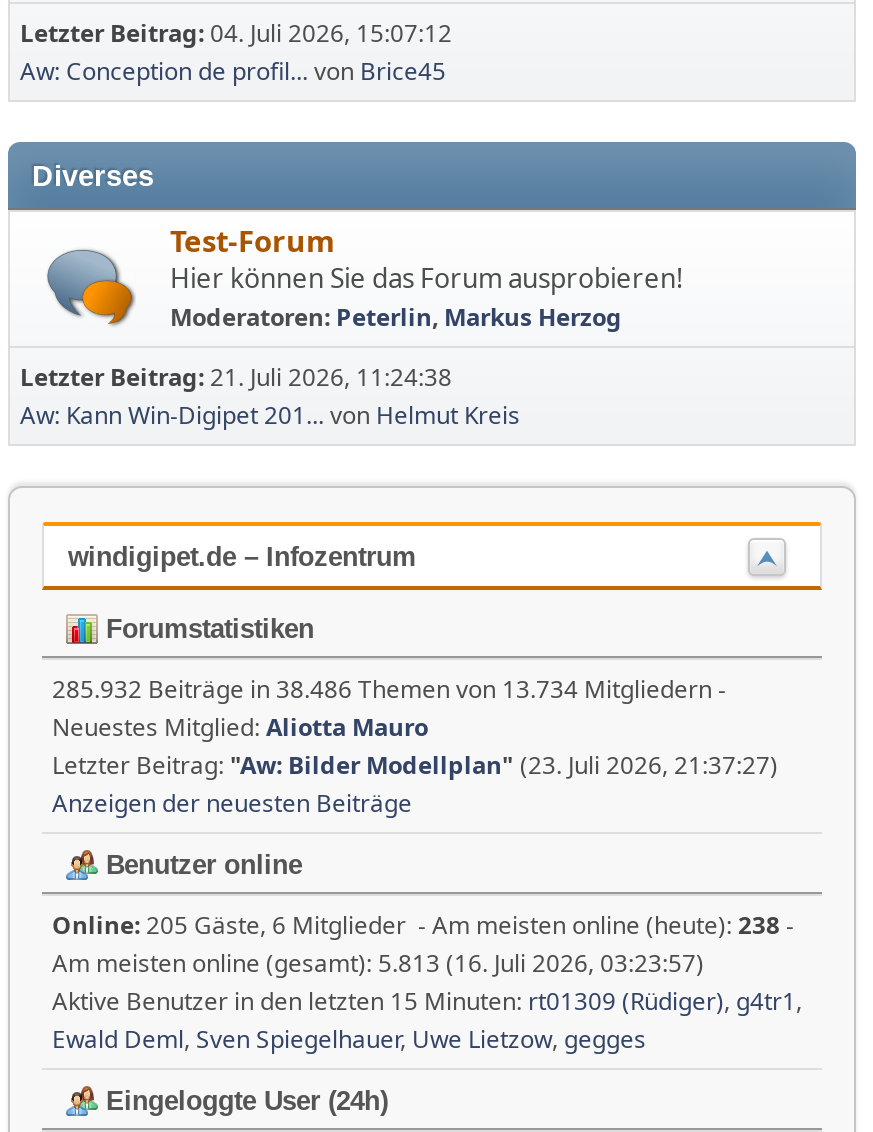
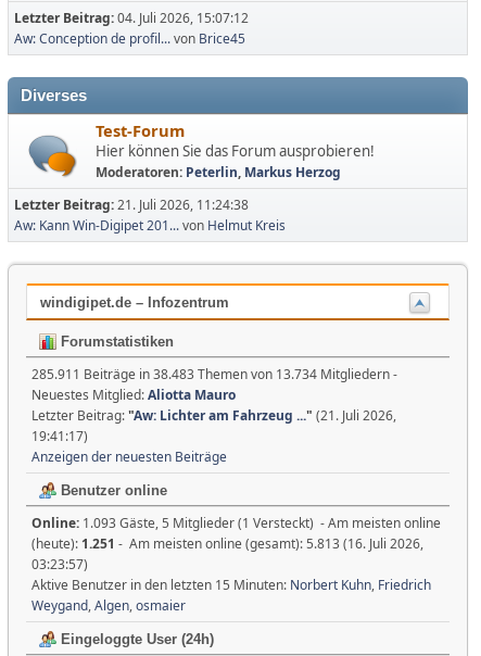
[52,672,726,706] 285.932 Beiträge in 38.486 Themen von 13.734 Mitgliedern - -> [31,365,397,383] 285.911 Beiträge in 38.483 Themen von 13.734 Mitgliedern -
[52,748,778,782] Letzter Beitrag: "Aw: Bilder Modellplan" (23. Juli 2026, 21:37:27) -> [31,406,396,445] Letzter Beitrag: " Aw: Lichter am Fahrzeug ..." (21. Juli 2026, | 19:41:17)
[52,908,802,1056] Online: 205 Gäste, 6 Mitglieder - Am meisten online (heute): 238 - | Am meisten online (gesamt): 5.813 (16. Juli 2026, 03:23:57) | Aktive Benutzer in den letzten 15 Minuten: rt01309 (Rüdiger), g4tr1, | Ewald Deml, Sven Spiegelhauer, Uwe Lietzow, gegges -> [31,514,441,615] Online: 1.093 Gäste, 5 Mitglieder (1 Versteckt) - Am meisten online | (heute): 1.251 - Am meisten online (gesamt): 5.813 (16. Juli 2026, | 03:23:57) | Aktive Benutzer in den letzten 15 Minuten: Norbert Kuhn, Friedrich | Weygand, Algen, osmaier

